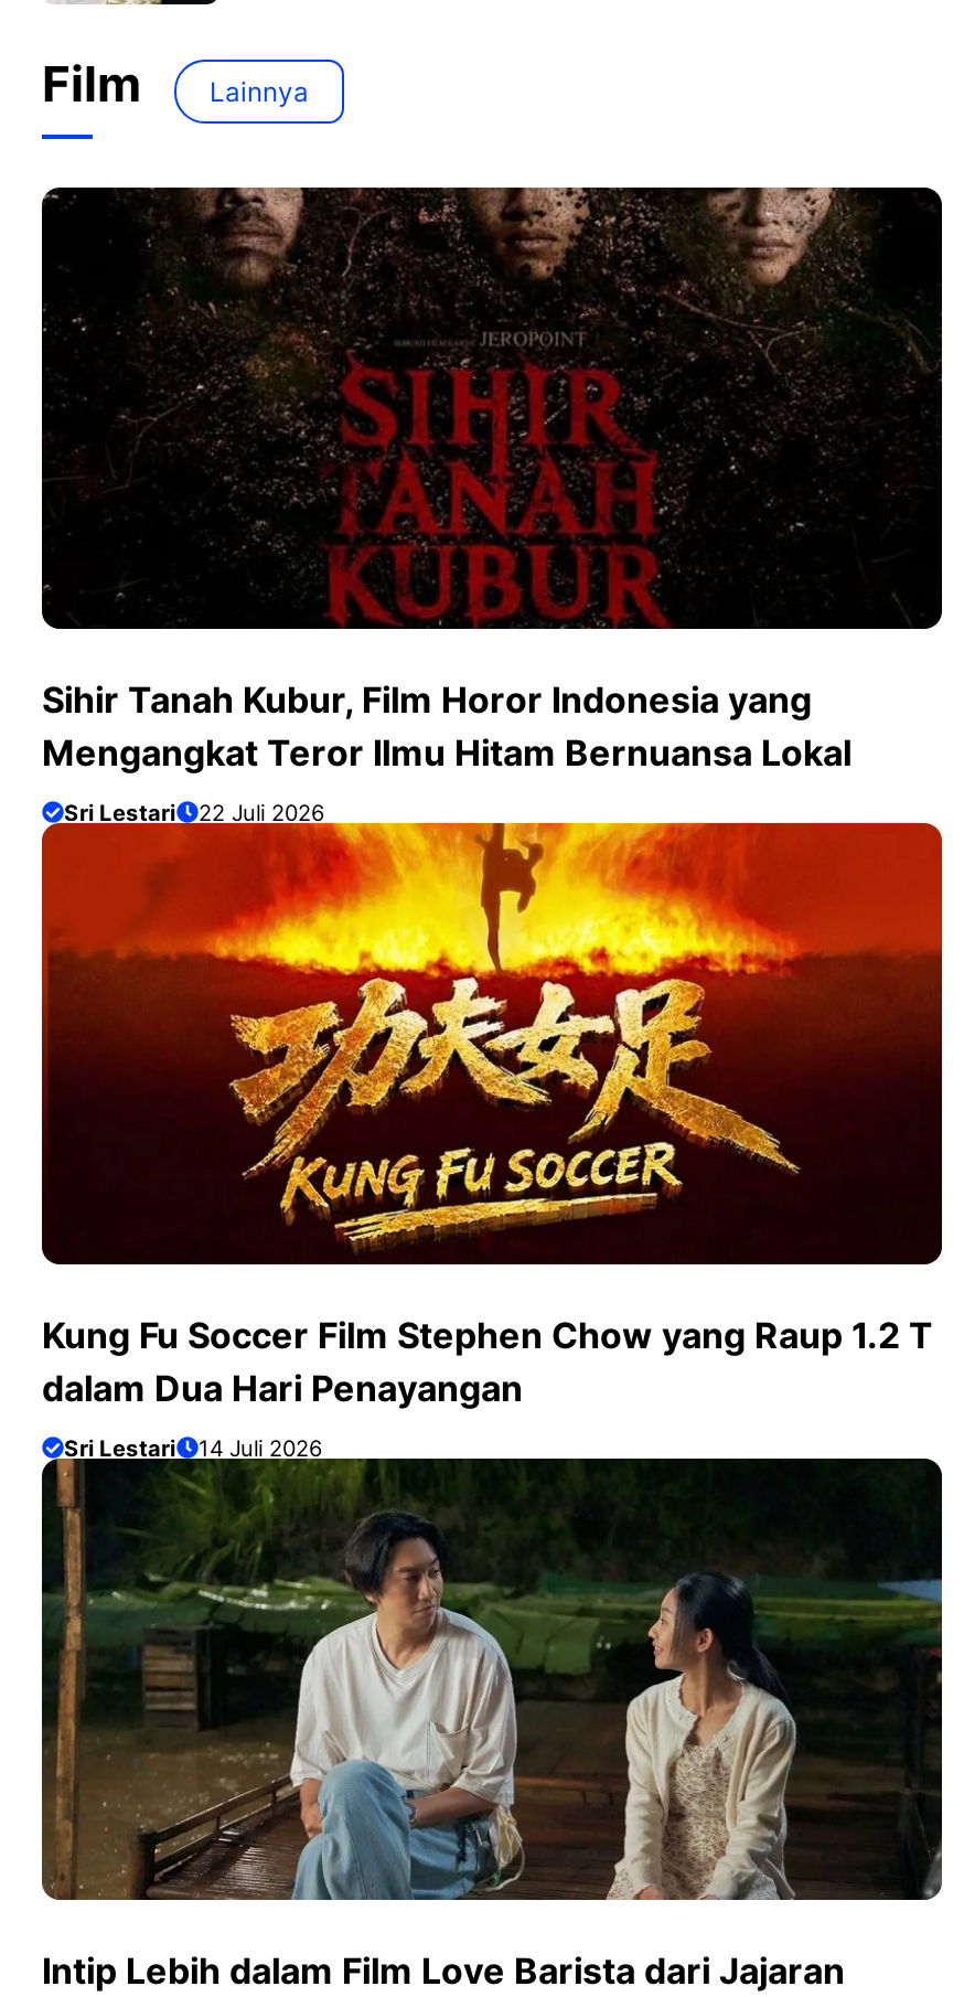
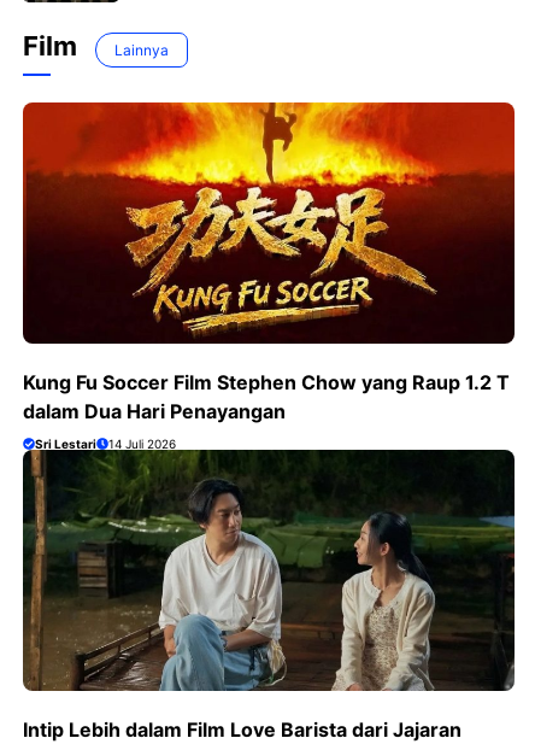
[40,185,944,825] [image] | Sihir Tanah Kubur, Film Horor Indonesia yang | Mengangkat Teror Ilmu Hitam Bernuansa Lokal | Sri Lestari | 22 Juli 2026 -> none

